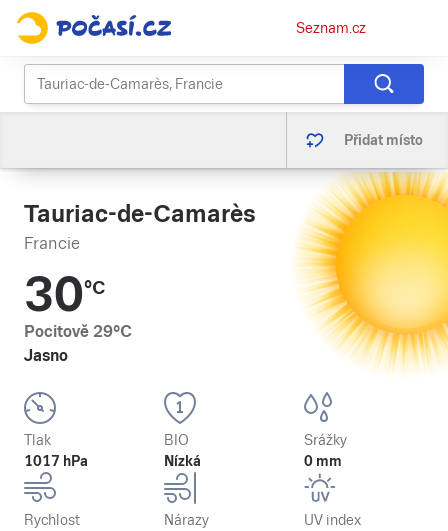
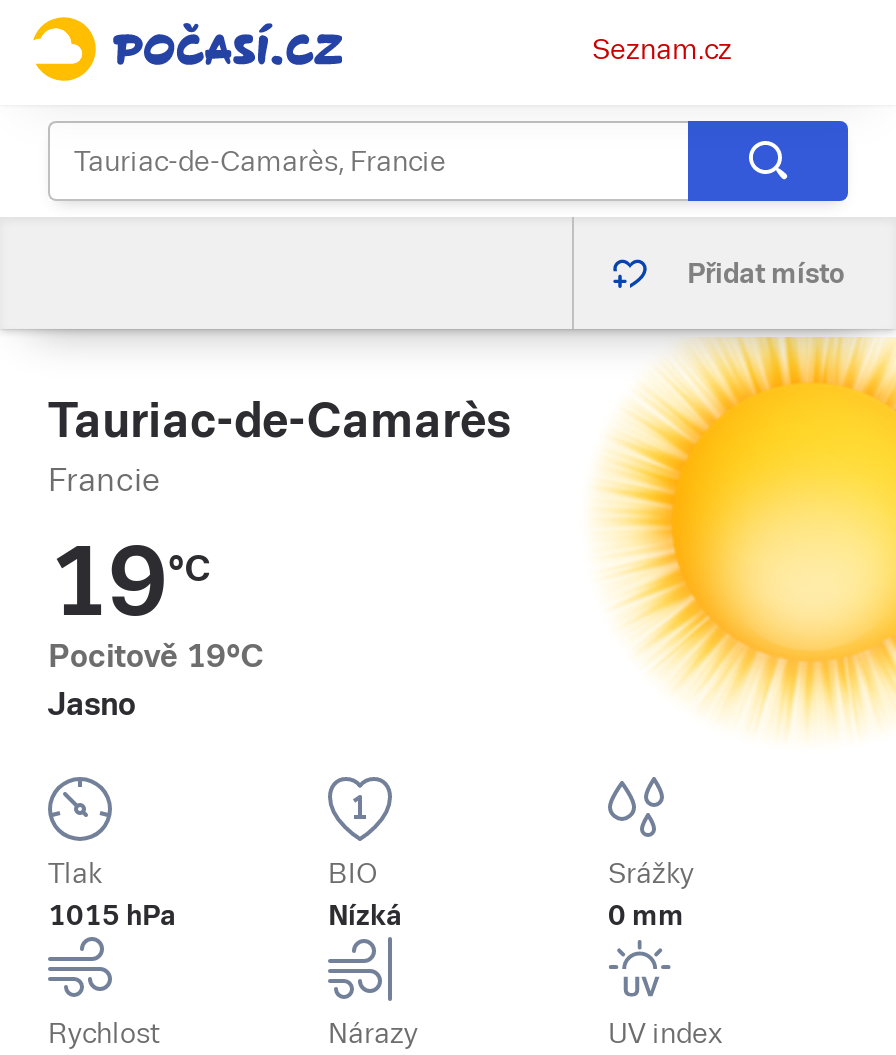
[24,267,105,322] 30°C -> [48,527,210,637] 19°C
[24,322,132,341] Pocitově 29°C -> [48,637,264,675] Pocitově 19°C
[24,453,88,469] 1017 hPa -> [48,899,176,931] 1015 hPa

